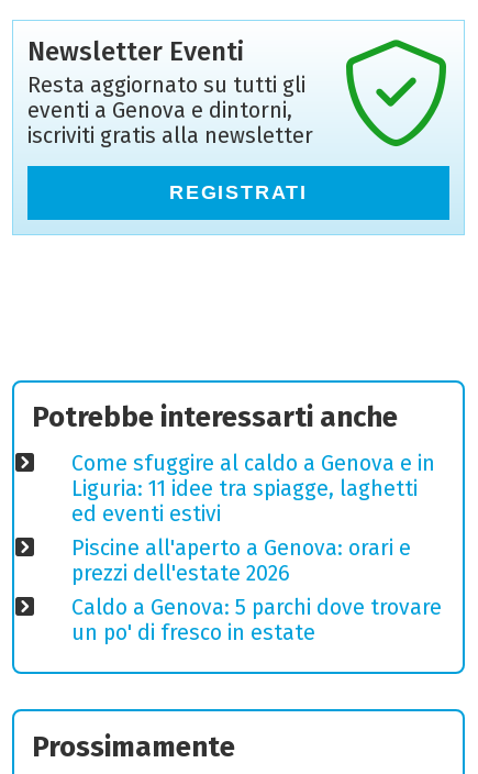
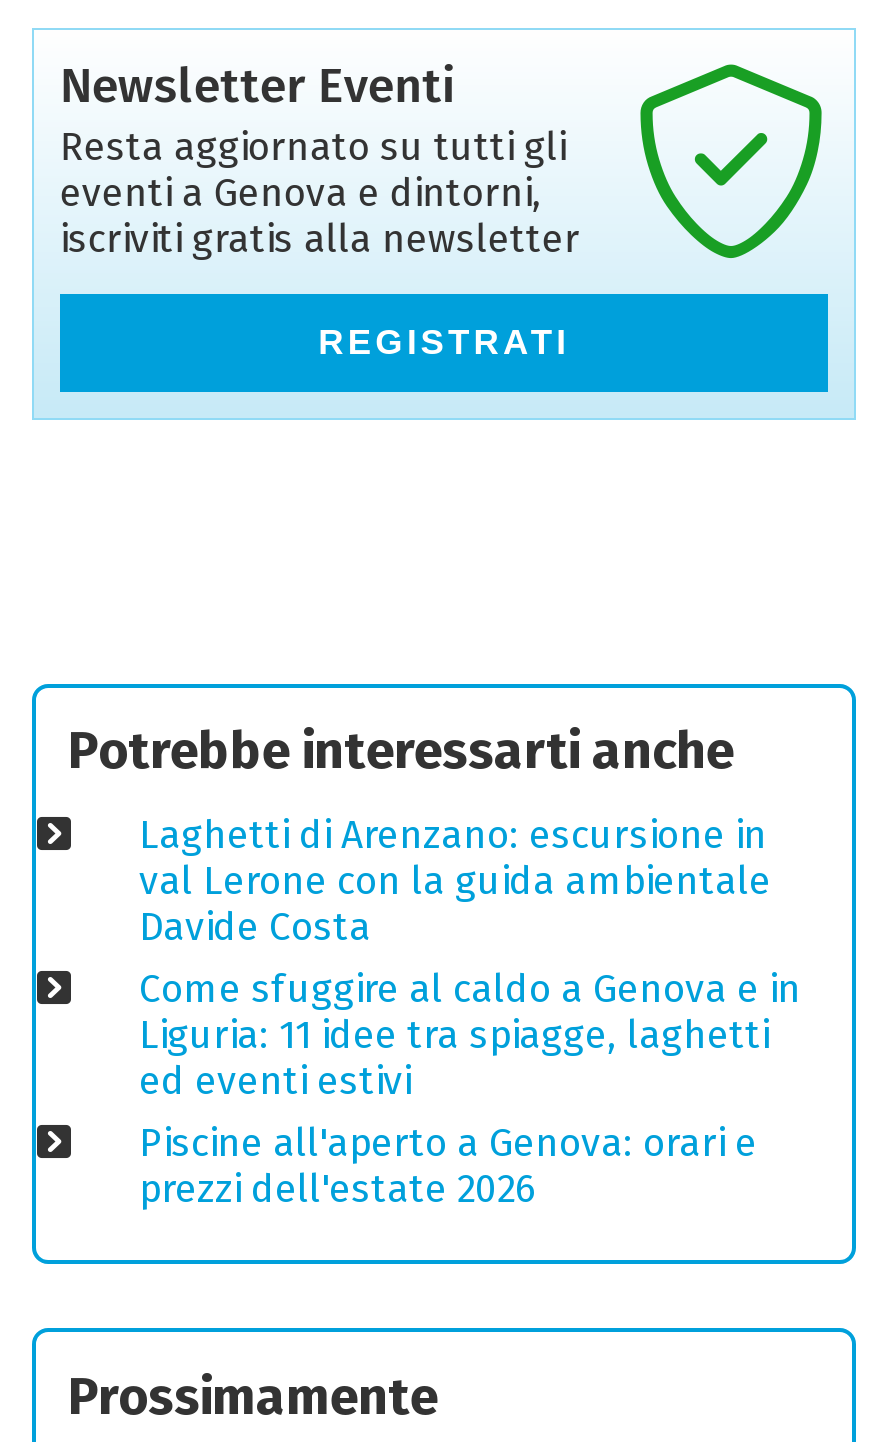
none -> [139,812,771,950] Laghetti di Arenzano: escursione in | val Lerone con la guida ambientale | Davide Costa
moved [71,451,435,586] -> [139,966,801,1212]: Come sfuggire al caldo a Genova e in | Liguria: 11 idee tra spiagge, laghetti | ed eventi estivi | Piscine all'aperto a Genova: orari e | prezzi dell'estate 2026
[71,595,441,645] Caldo a Genova: 5 parchi dove trovare | un po' di fresco in estate -> none

